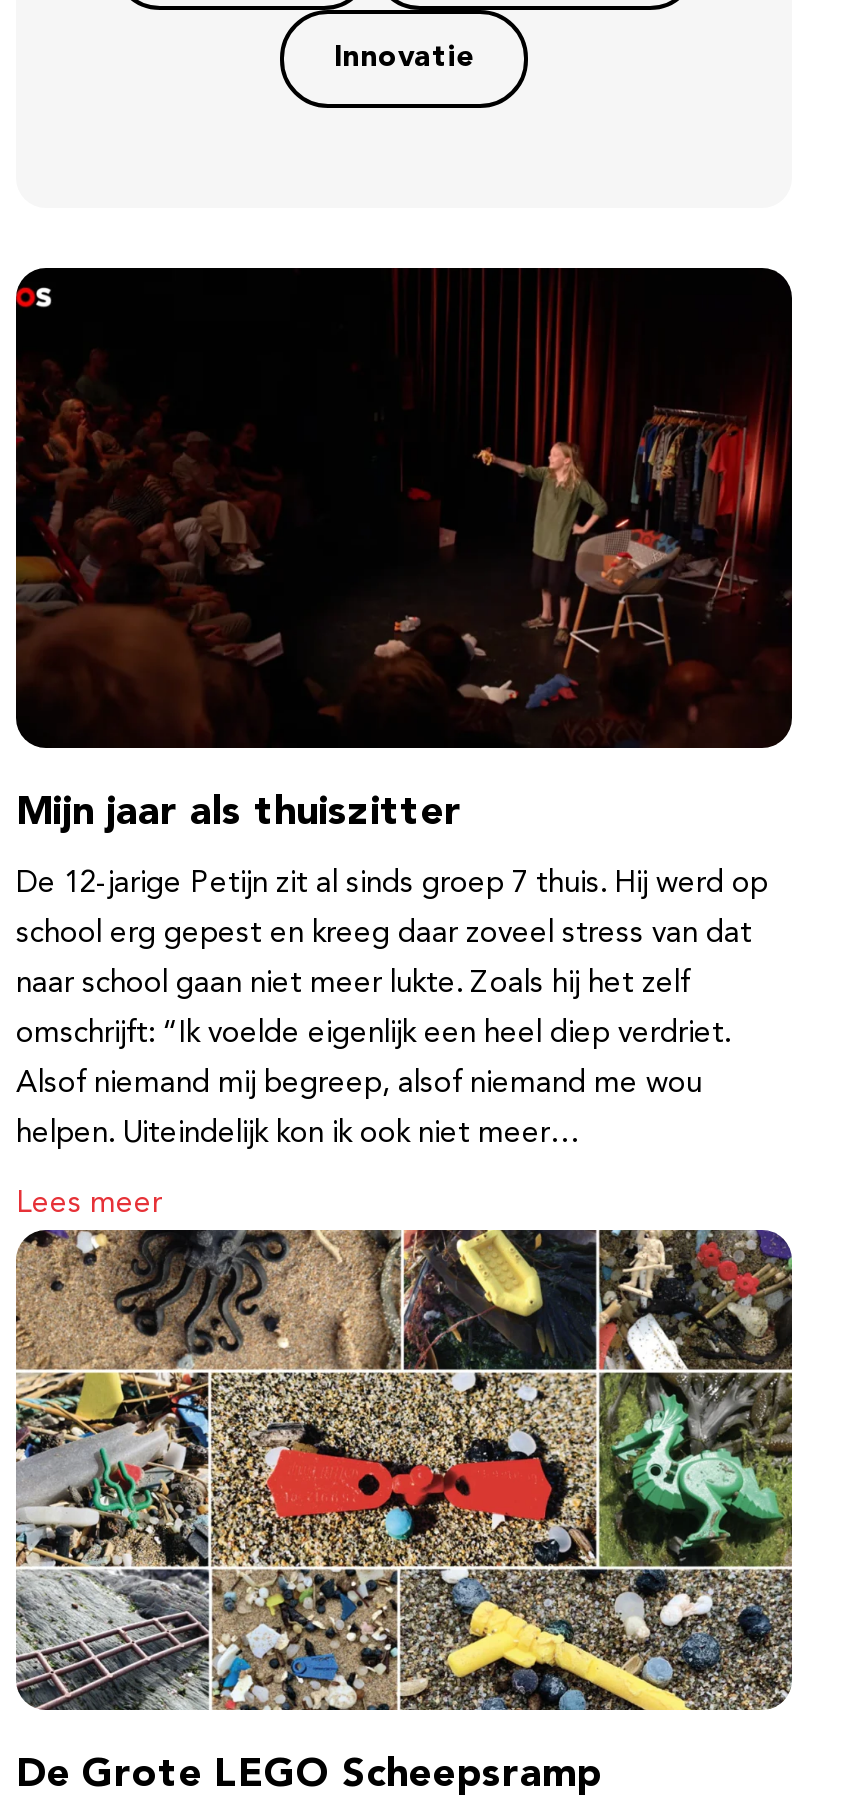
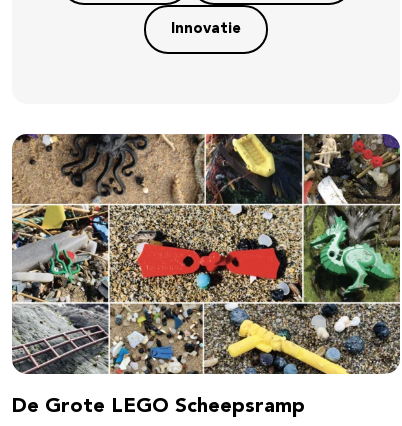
[14,266,794,1220] [image] | Mijn jaar als thuiszitter | De 12-jarige Petijn zit al sinds groep 7 thuis. Hij werd op | school erg gepest en kreeg daar zoveel stress van dat | naar school gaan niet meer lukte. Zoals hij het zelf | omschrijft: “Ik voelde eigenlijk een heel diep verdriet. | Alsof niemand mij begreep, alsof niemand me wou | helpen. Uiteindelijk kon ik ook niet meer… | Lees meer -> none

